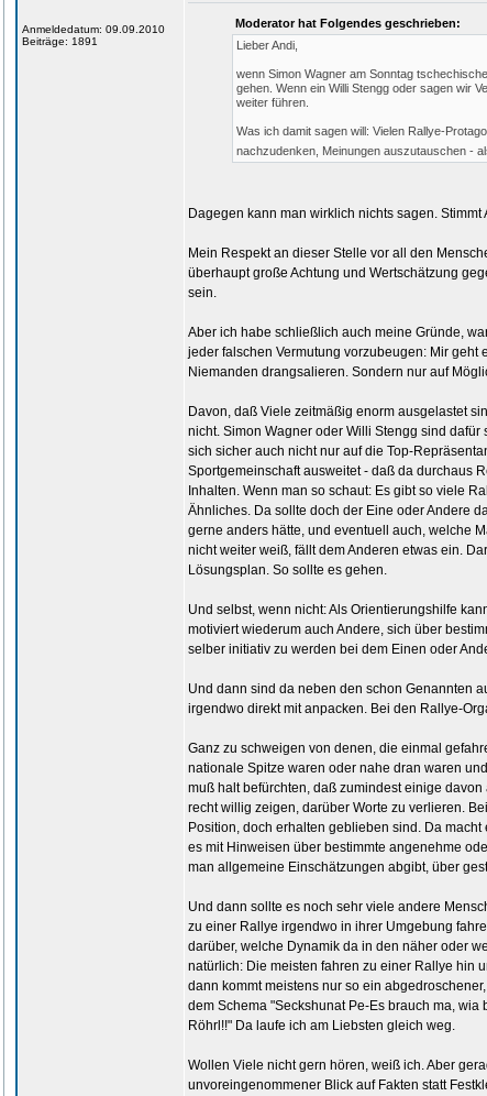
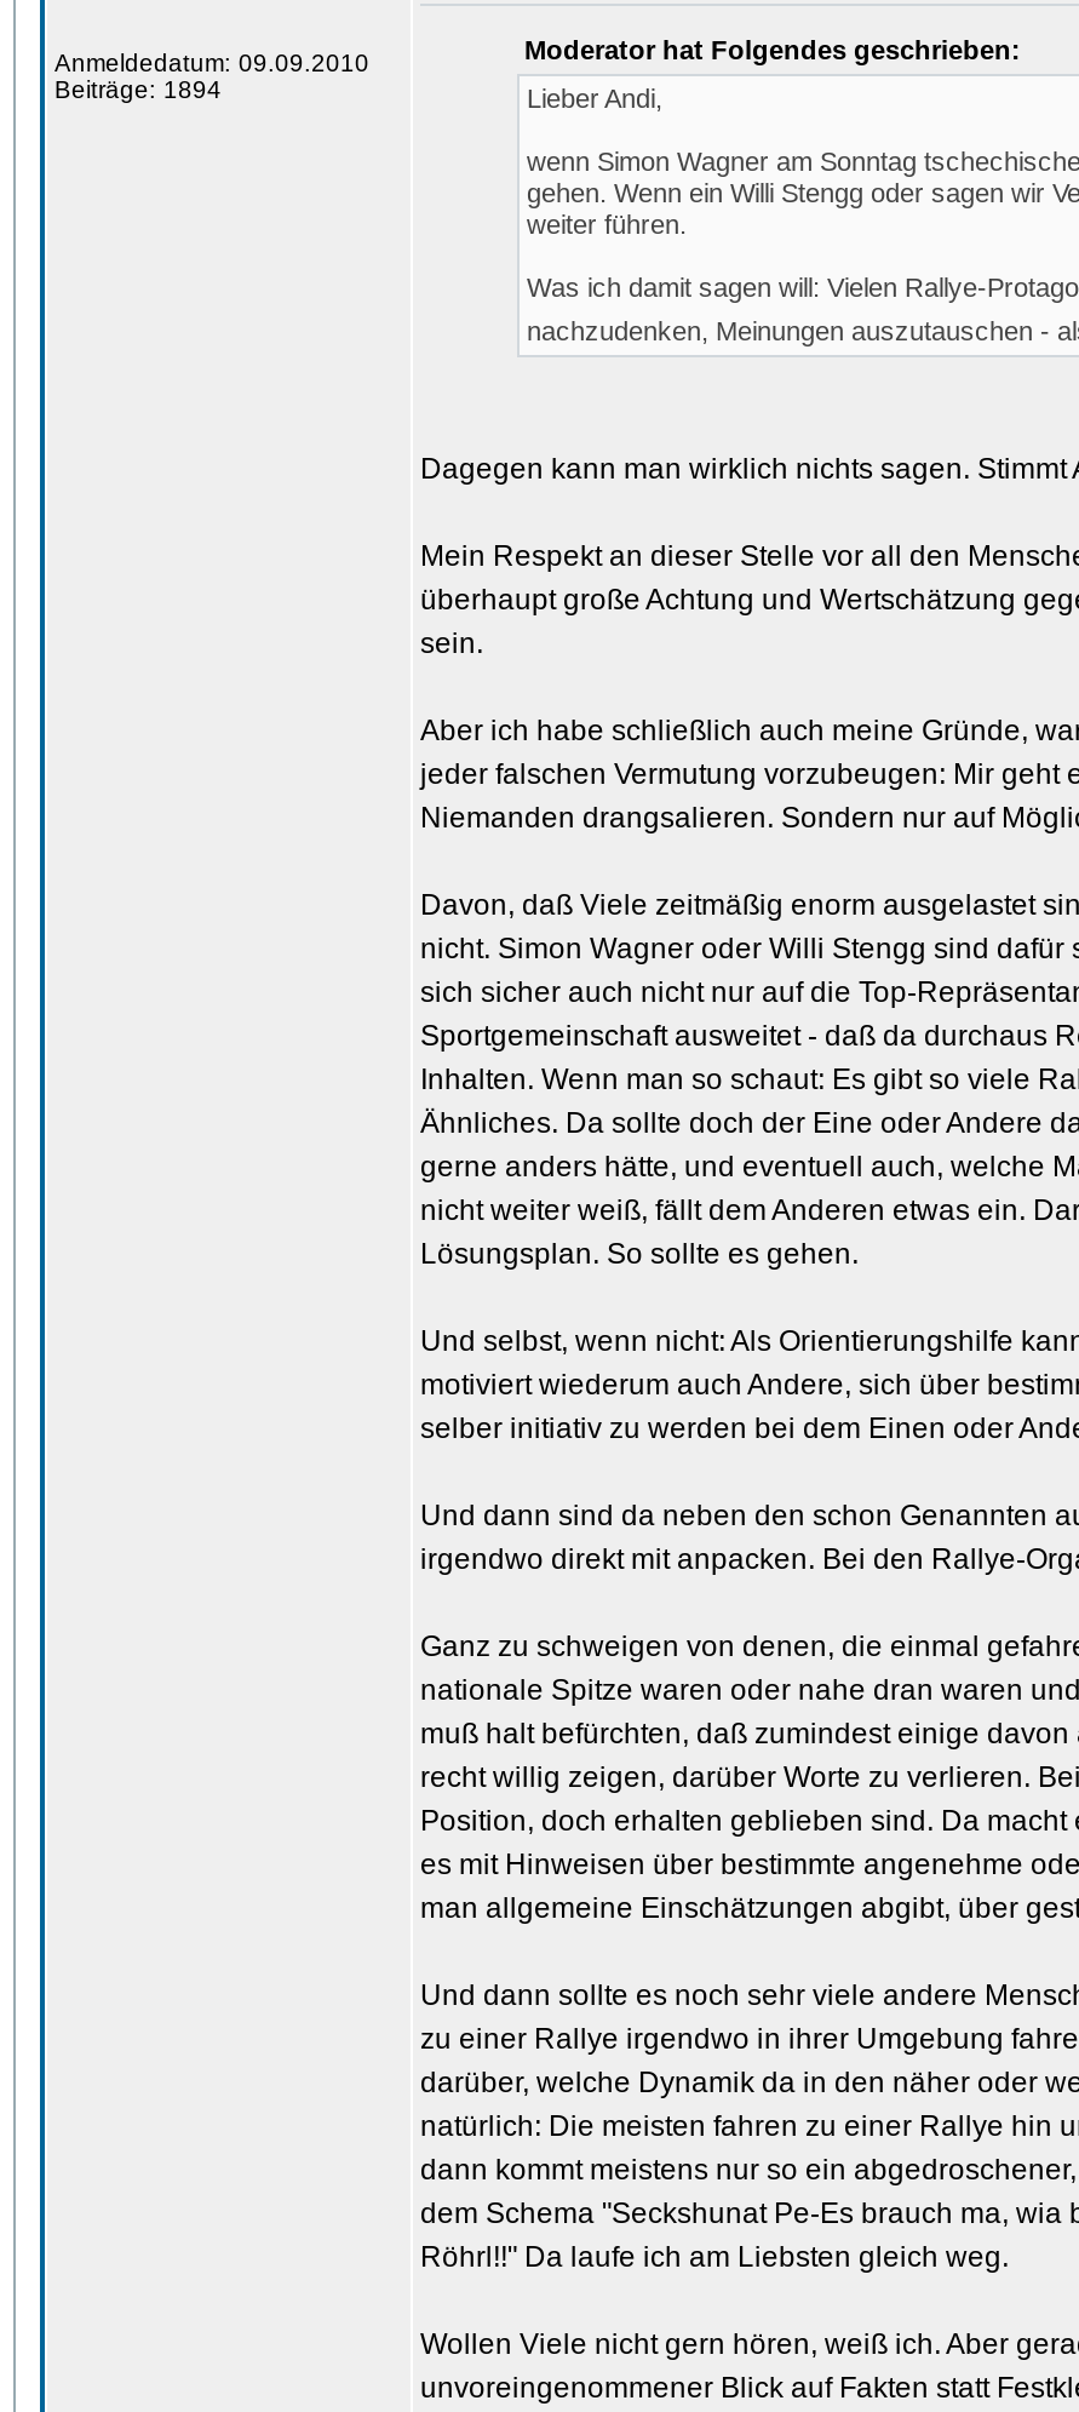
[22,35,98,47] Beiträge: 1891 -> [54,76,222,103] Beiträge: 1894

